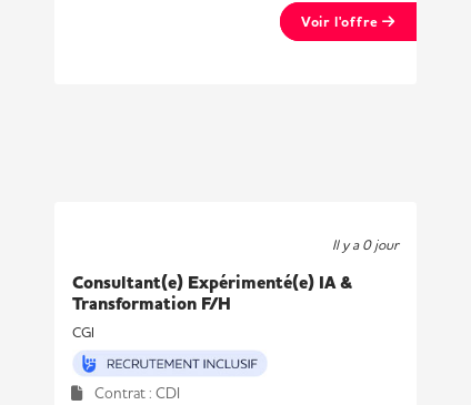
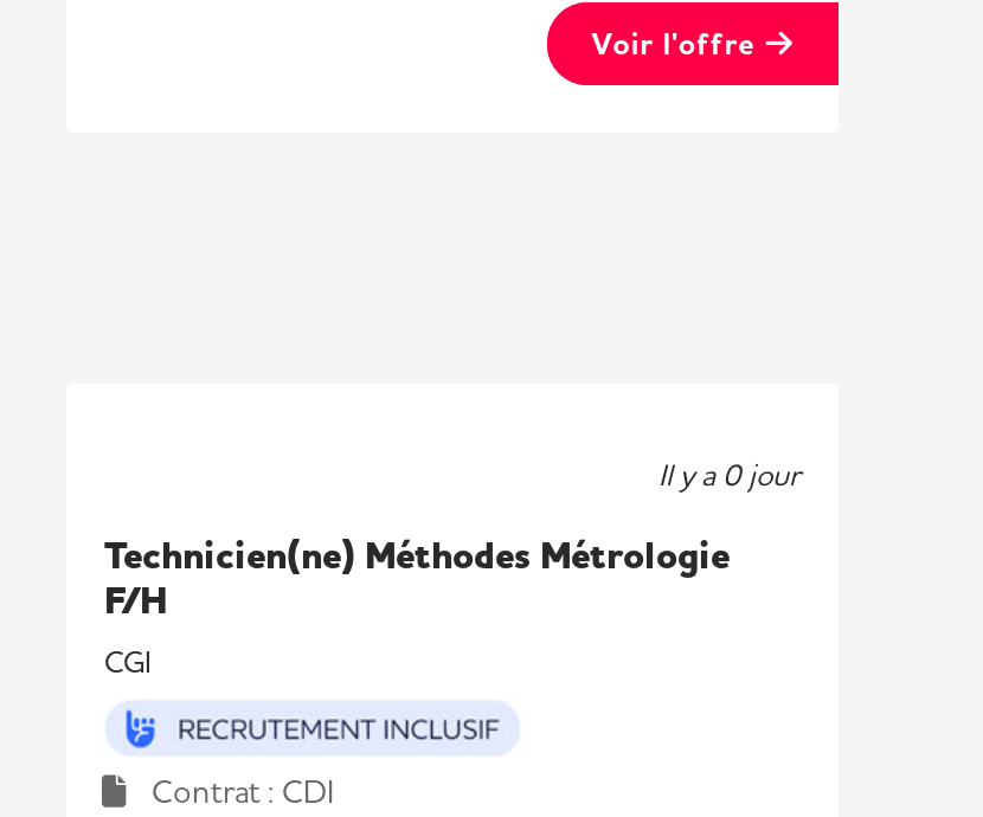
[72,271,352,316] Consultant(e) Expérimenté(e) IA & | Transformation F/H -> [104,530,730,628] Technicien(ne) Méthodes Métrologie | F/H

